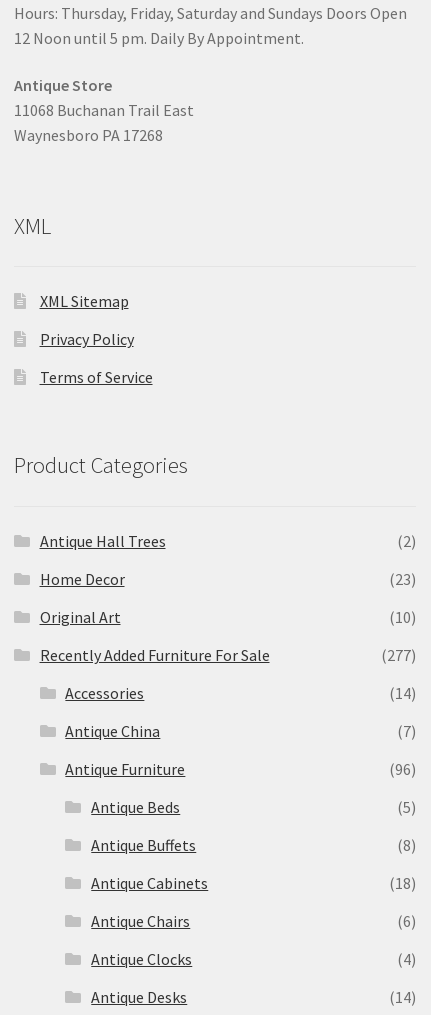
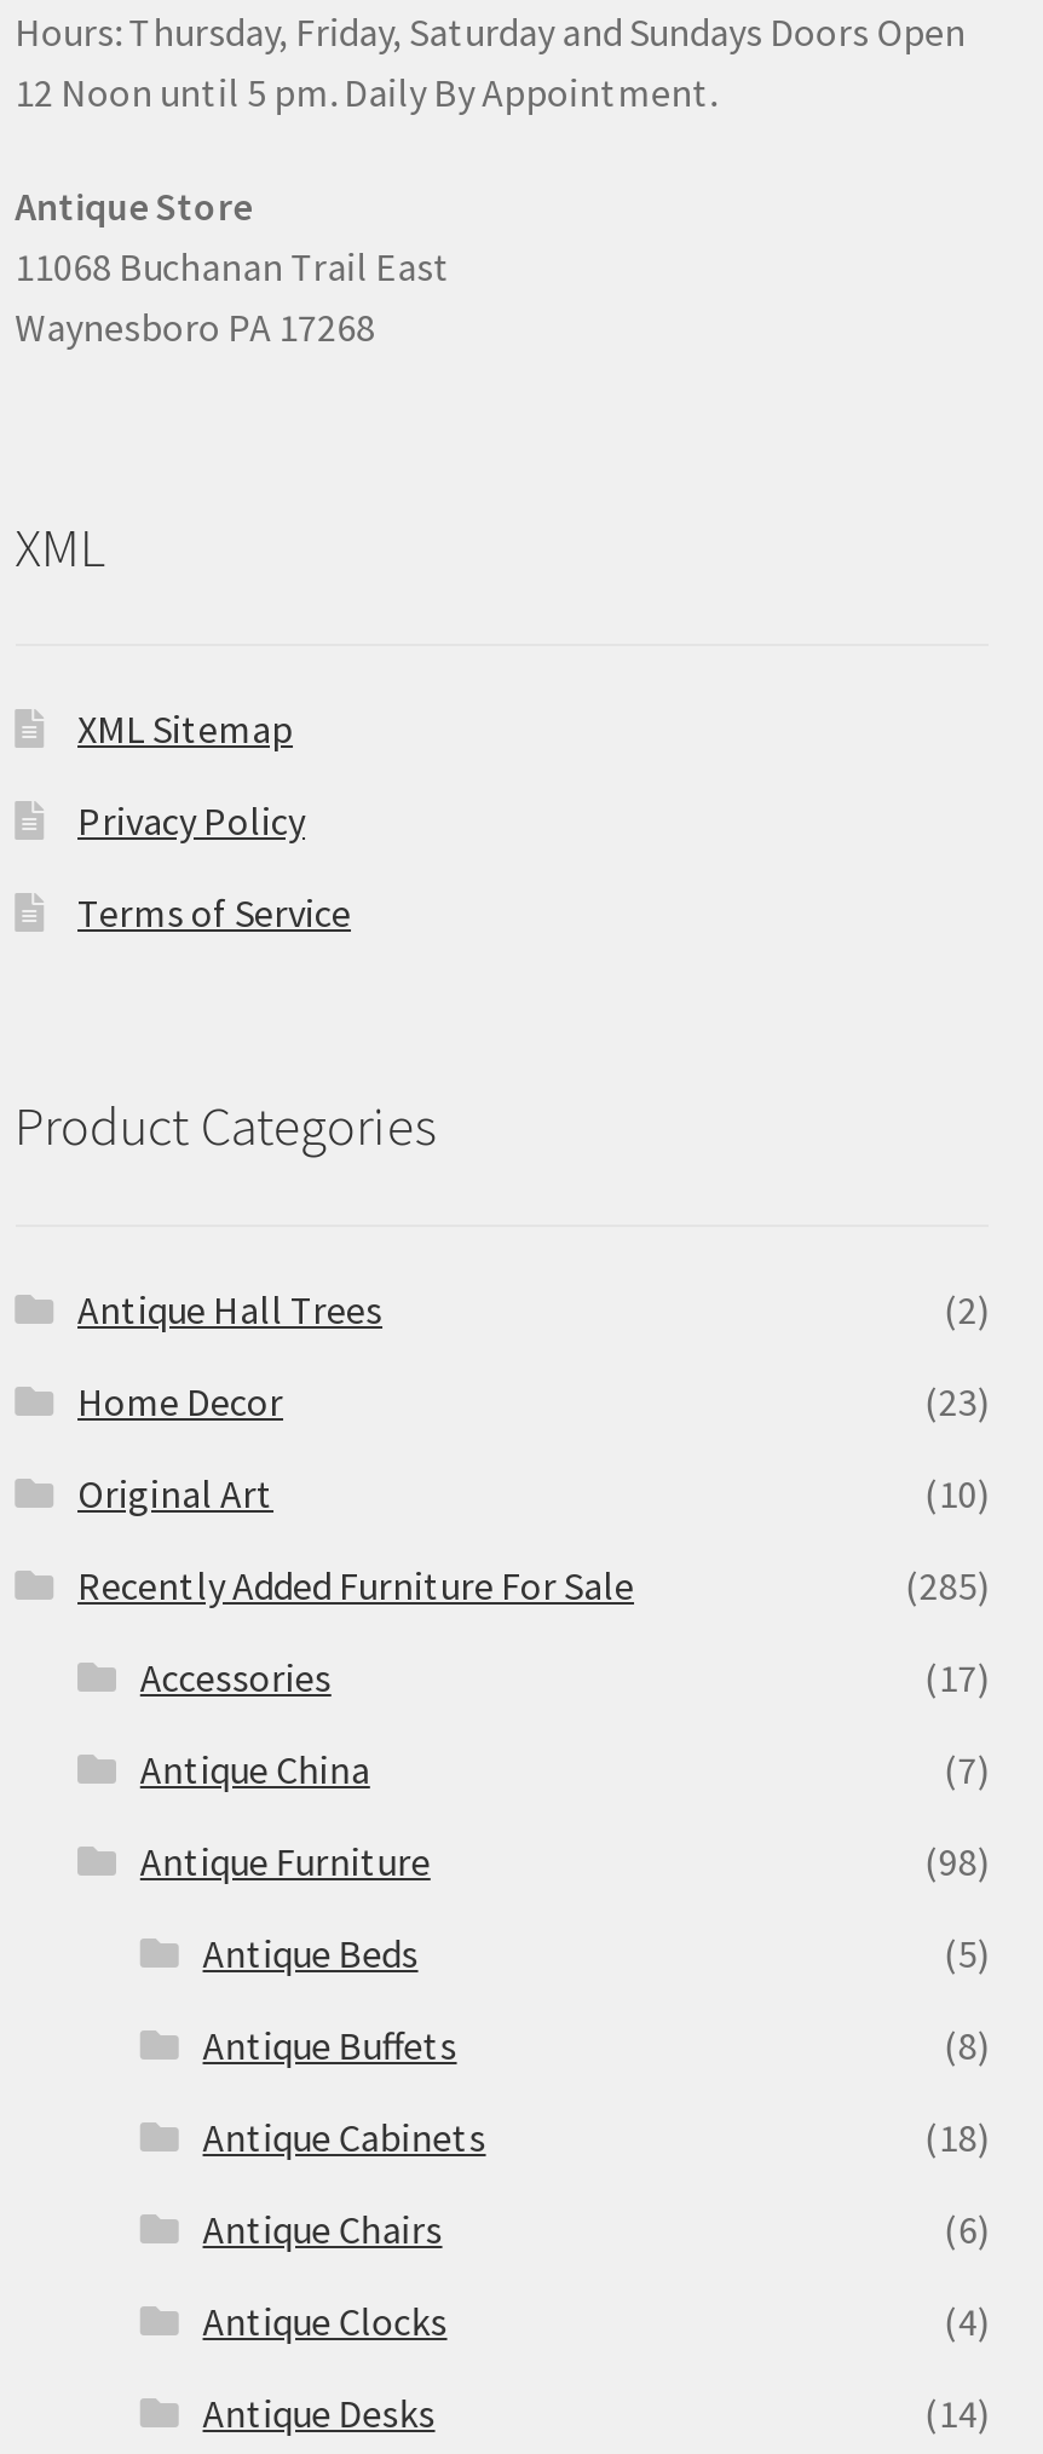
[381,645,416,665] (277) -> [905,1560,990,1608] (285)
[389,683,416,703] (14) -> [924,1652,990,1700] (17)
[389,759,416,779] (96) -> [924,1836,990,1884] (98)

